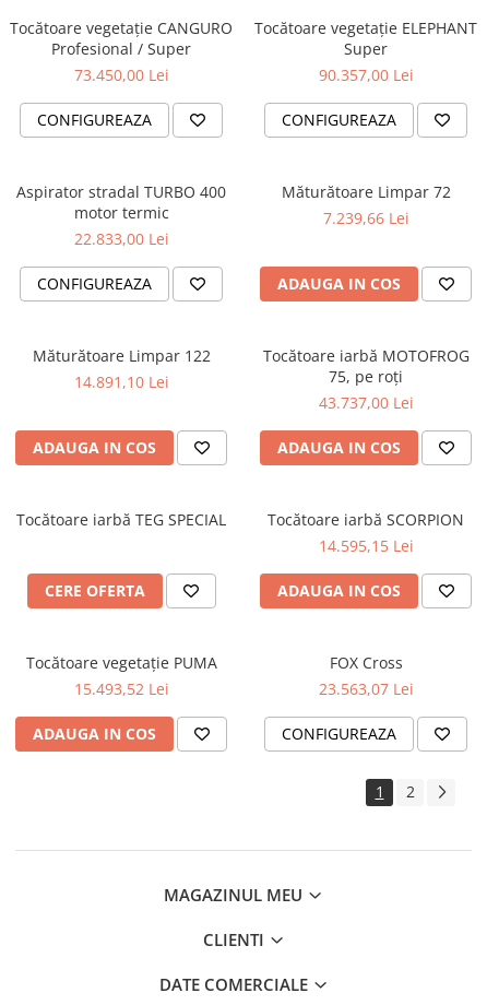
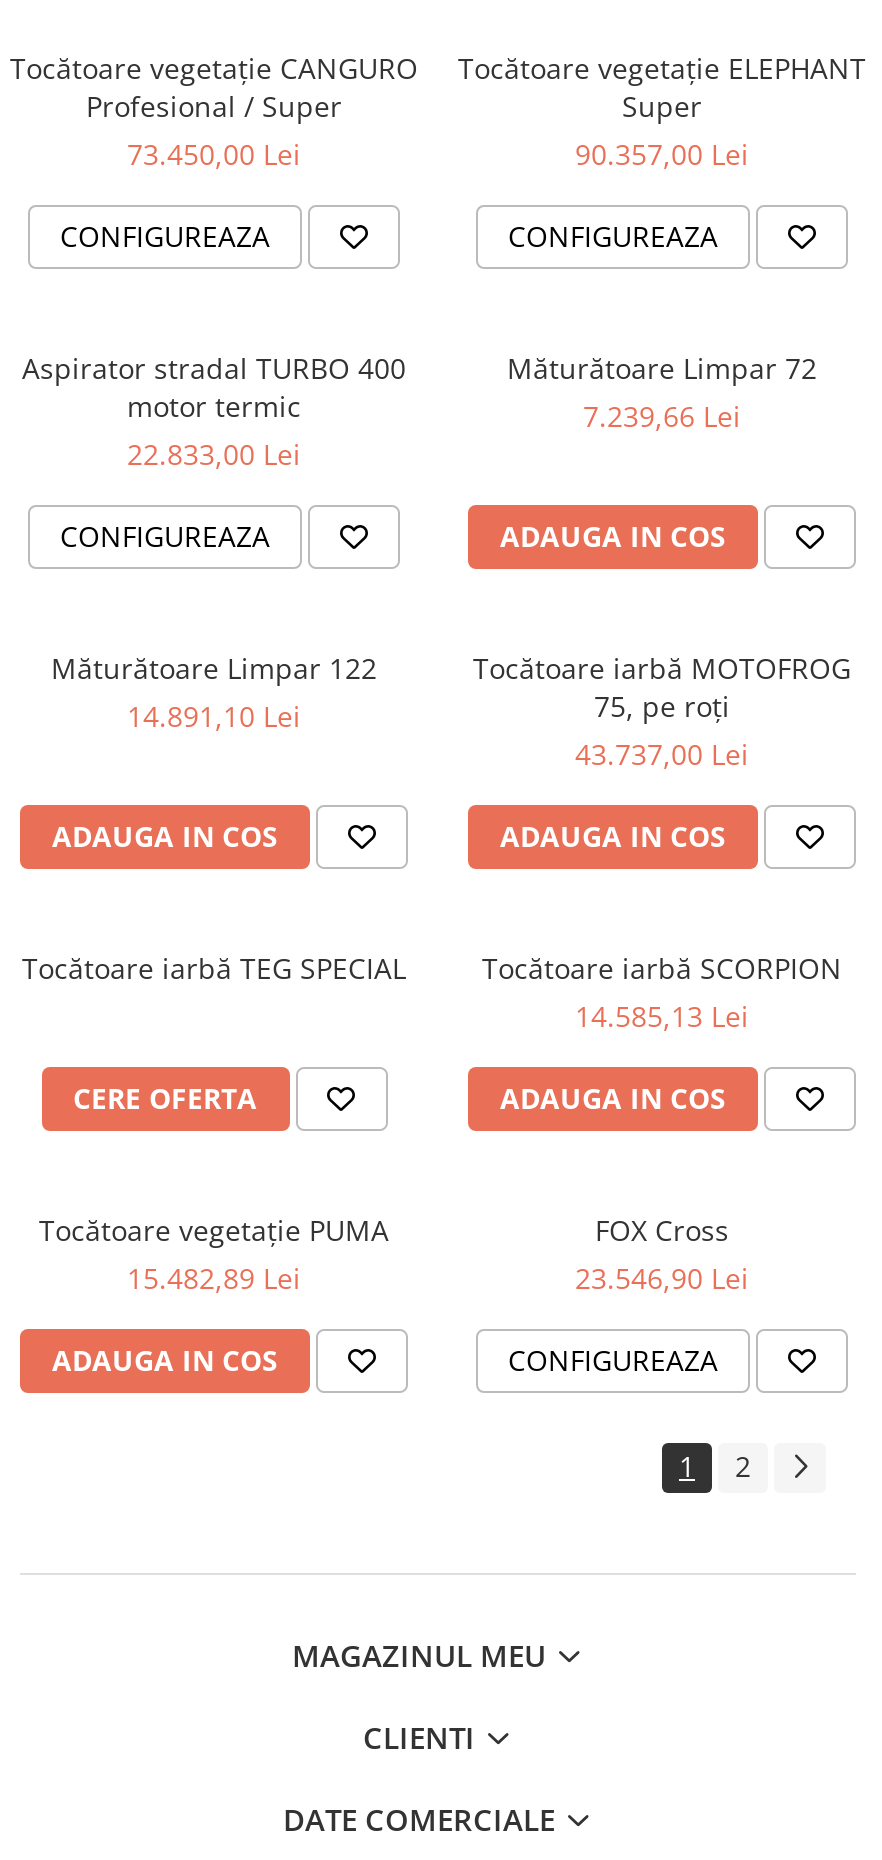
[318,535,413,556] 14.595,15 Lei -> [575,997,749,1035] 14.585,13 Lei
[74,678,169,699] 15.493,52 Lei -> [127,1259,301,1297] 15.482,89 Lei
[318,678,413,699] 23.563,07 Lei -> [575,1259,749,1297] 23.546,90 Lei

